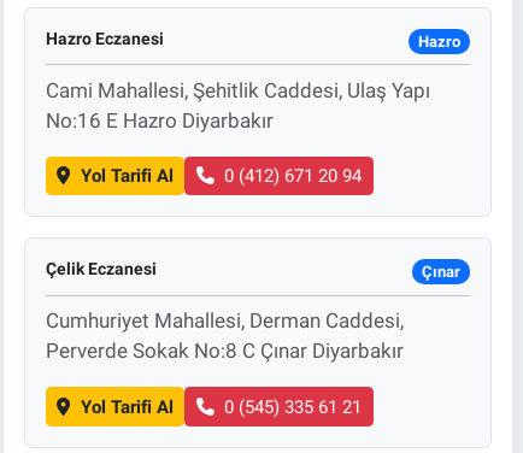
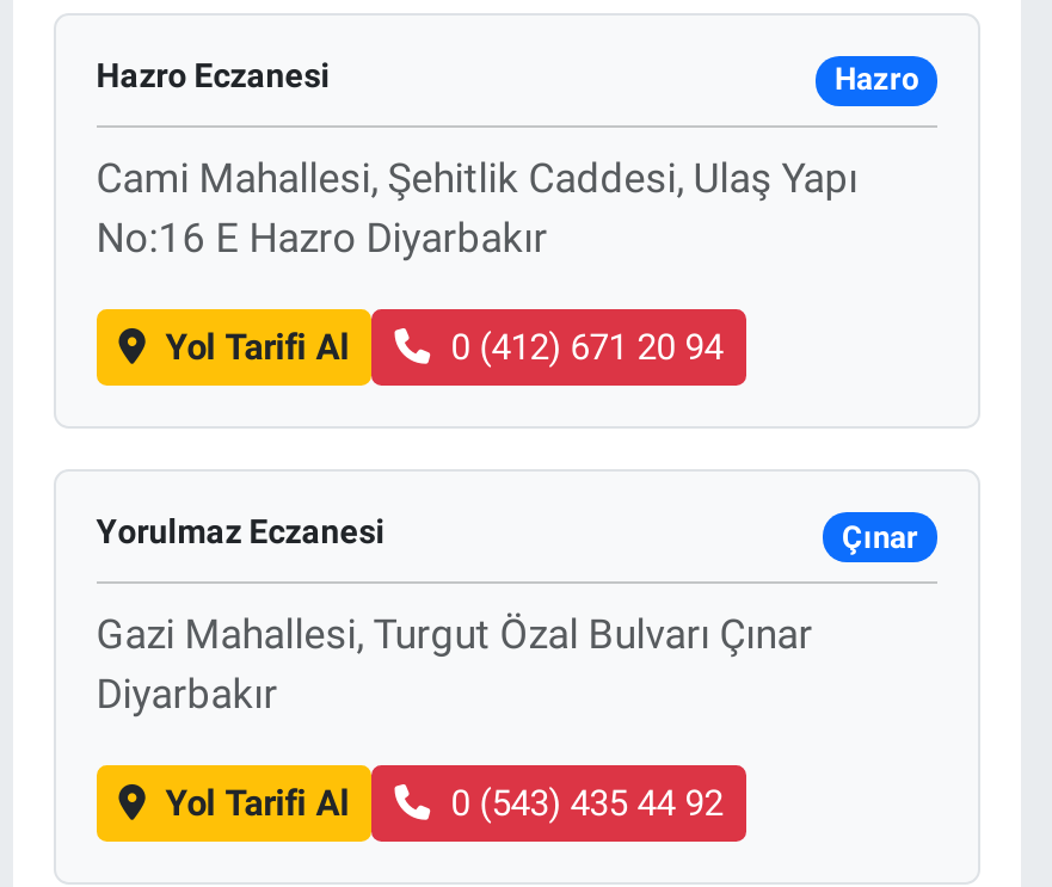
[46,260,156,279] Çelik Eczanesi -> [96,512,385,550] Yorulmaz Eczanesi
[46,309,403,363] Cumhuriyet Mahallesi, Derman Caddesi, | Perverde Sokak No:8 C Çınar Diyarbakır -> [96,610,813,717] Gazi Mahallesi, Turgut Özal Bulvarı Çınar | Diyarbakır
[224,396,362,418] 0 (545) 335 61 21 -> [451,782,723,825] 0 (543) 435 44 92

